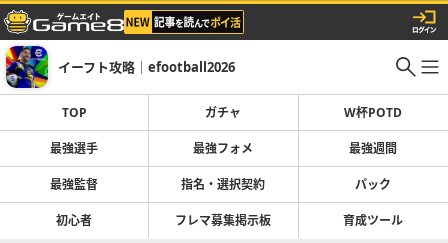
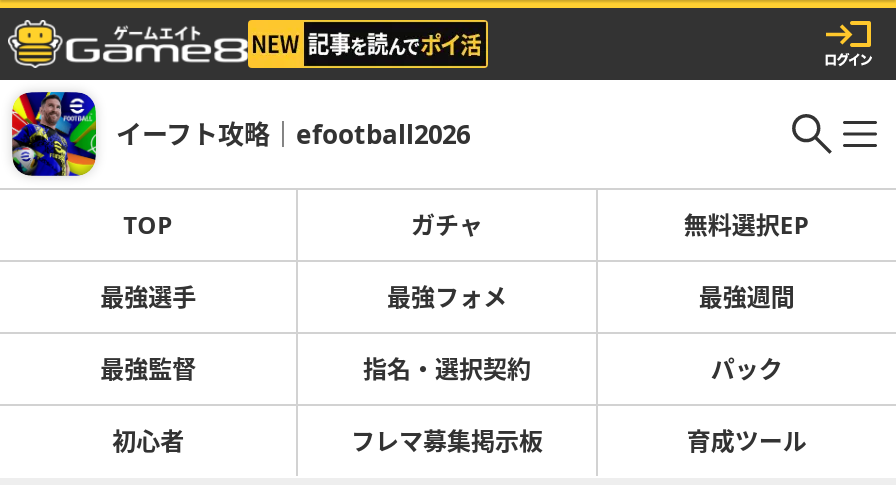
[344,104,402,121] W杯POTD -> [684,208,810,242] 無料選択EP

